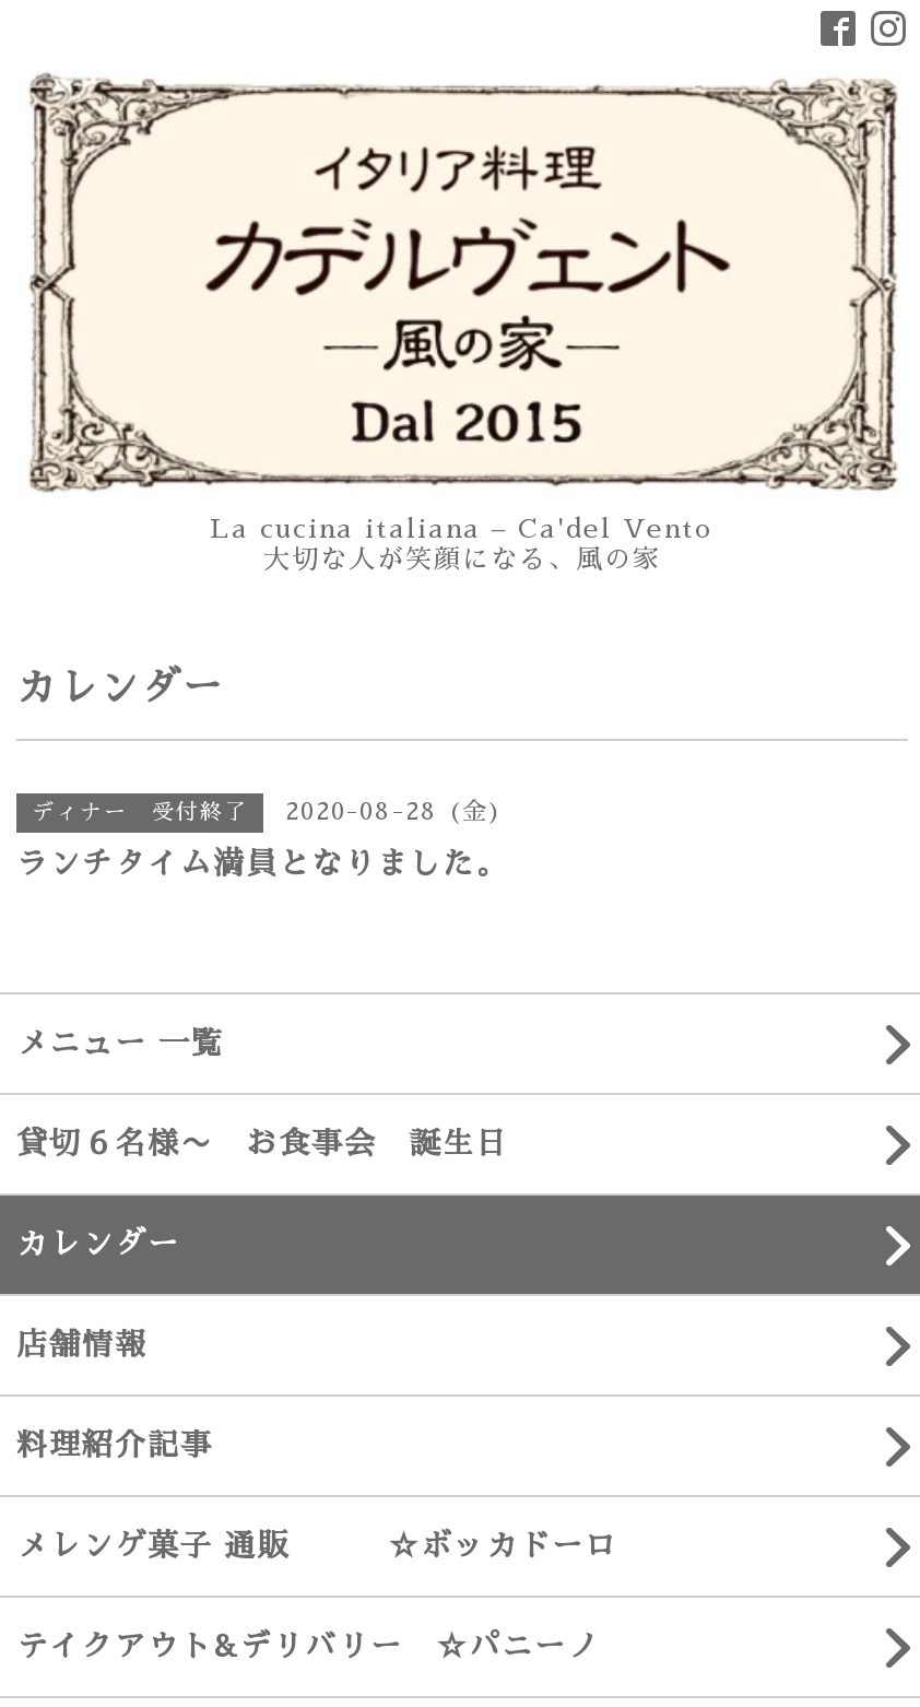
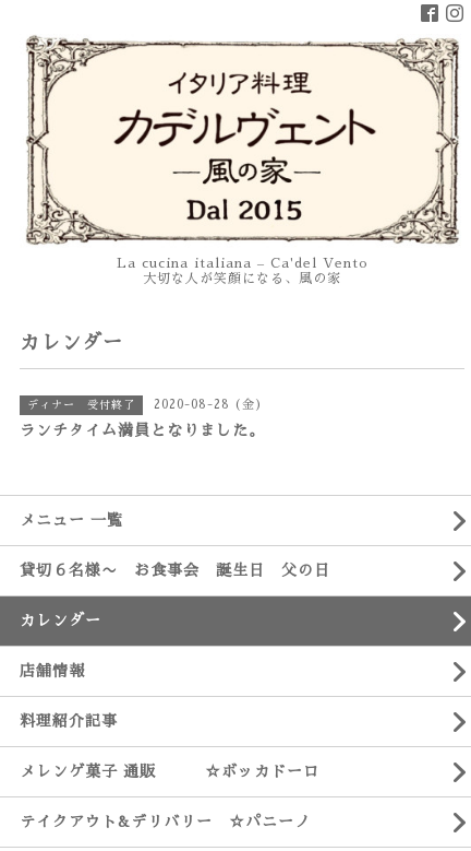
[16,1128,541,1159] 貸切６名様〜 お食事会 誕生日 -> [20,563,347,578] 貸切６名様〜 お食事会 誕生日 父の日

